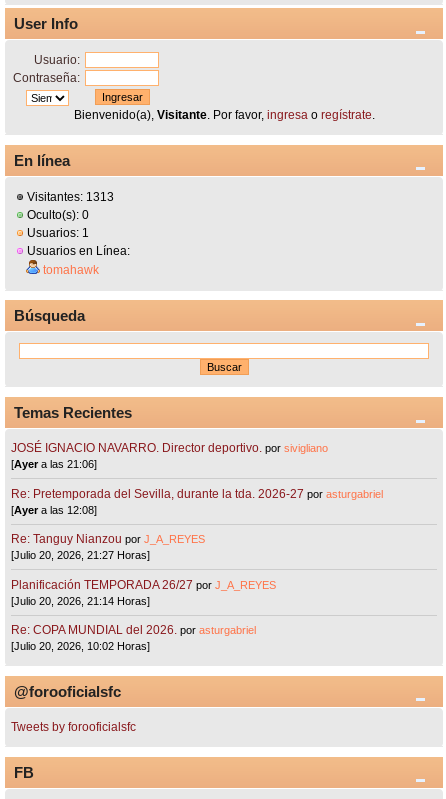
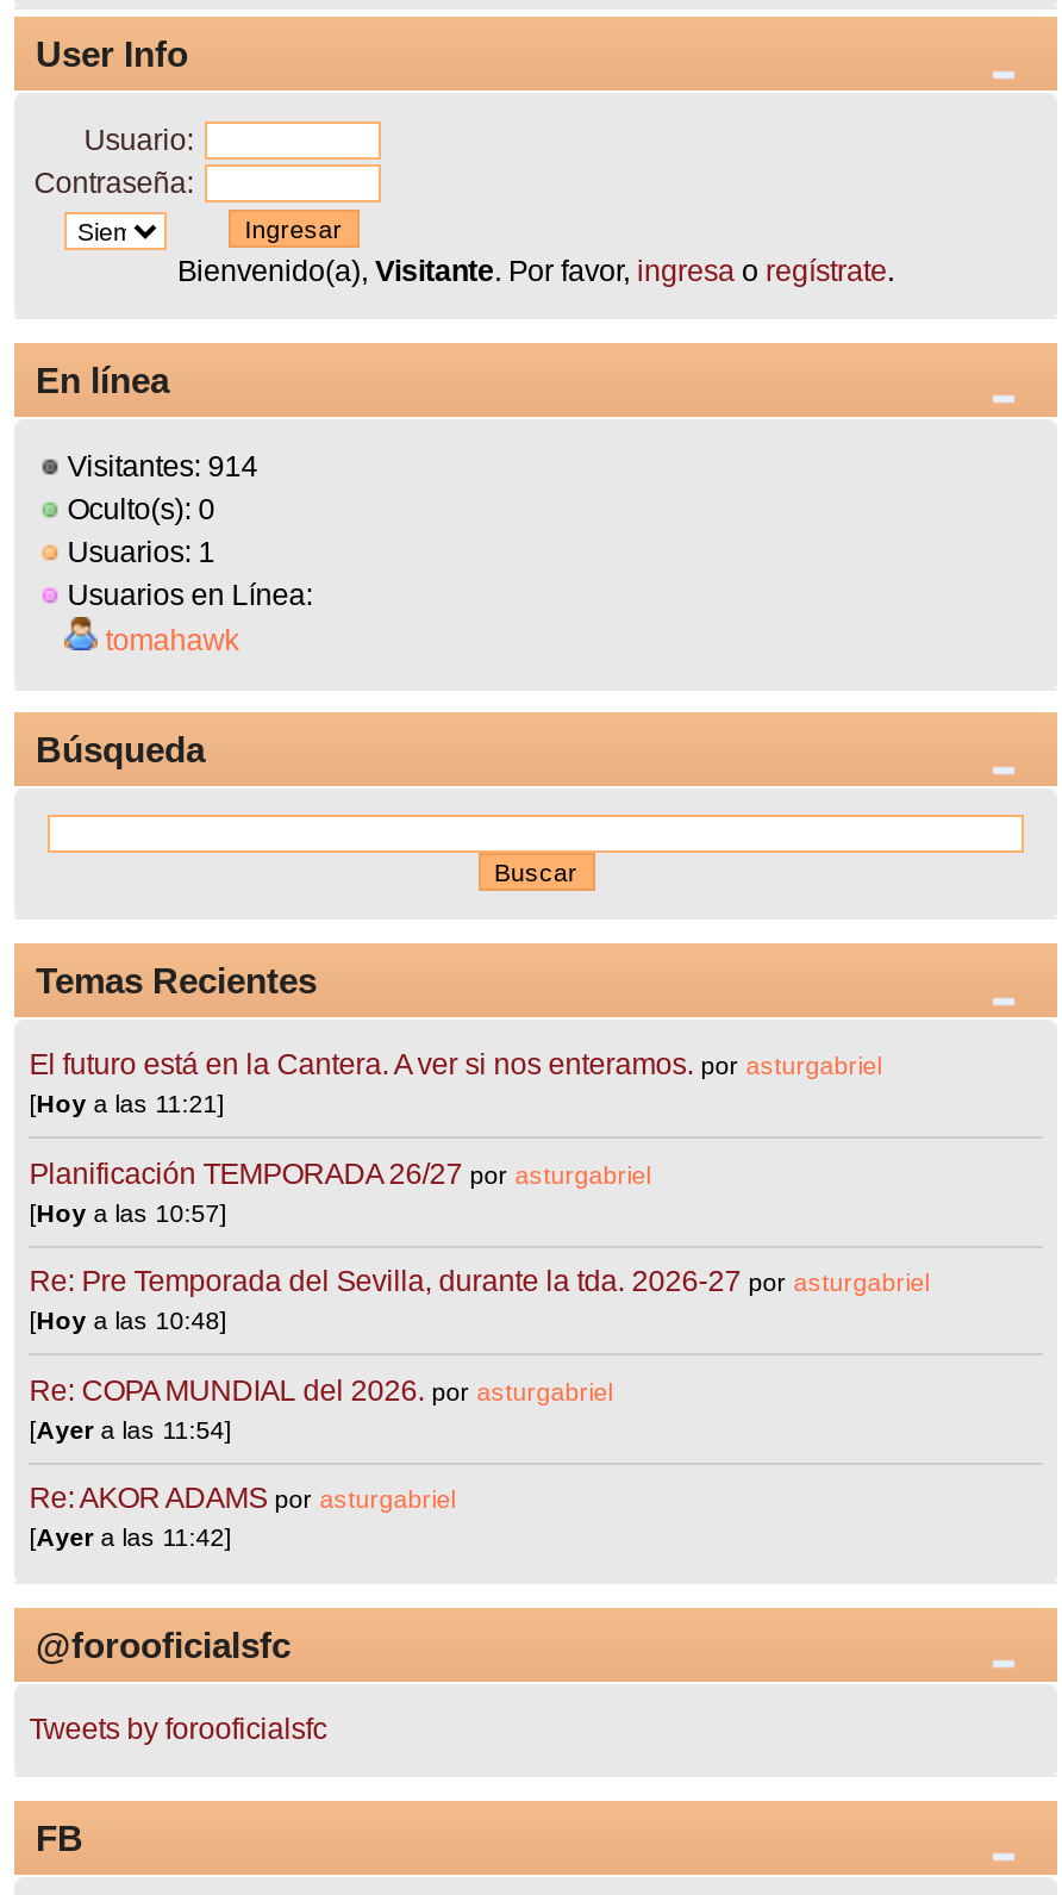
[24,190,114,204] Visitantes: 1313 -> [60,450,258,483] Visitantes: 914
[11,441,383,607] JOSÉ IGNACIO NAVARRO. Director deportivo. por sivigliano | [Ayer a las 21:06] | Re: Pretemporada del Sevilla, durante la tda. 2026-27 por asturgabriel | [Ayer a las 12:08] | Re: Tanguy Nianzou por J_A_REYES | [Julio 20, 2026, 21:27 Horas] | Planificación TEMPORADA 26/27 por J_A_REYES | [Julio 20, 2026, 21:14 Horas] -> [29,1049,929,1334] El futuro está en la Cantera. A ver si nos enteramos. por asturgabriel | [Hoy a las 11:21] | Planificación TEMPORADA 26/27 por asturgabriel | [Hoy a las 10:57] | Re: Pre Temporada del Sevilla, durante la tda. 2026-27 por asturgabriel | [Hoy a las 10:48]
moved [11,623,256,637] -> [29,1374,612,1407]: Re: COPA MUNDIAL del 2026. por asturgabriel
[11,640,150,652] [Julio 20, 2026, 10:02 Horas] -> [29,1414,455,1551] [Ayer a las 11:54] | Re: AKOR ADAMS por asturgabriel | [Ayer a las 11:42]

